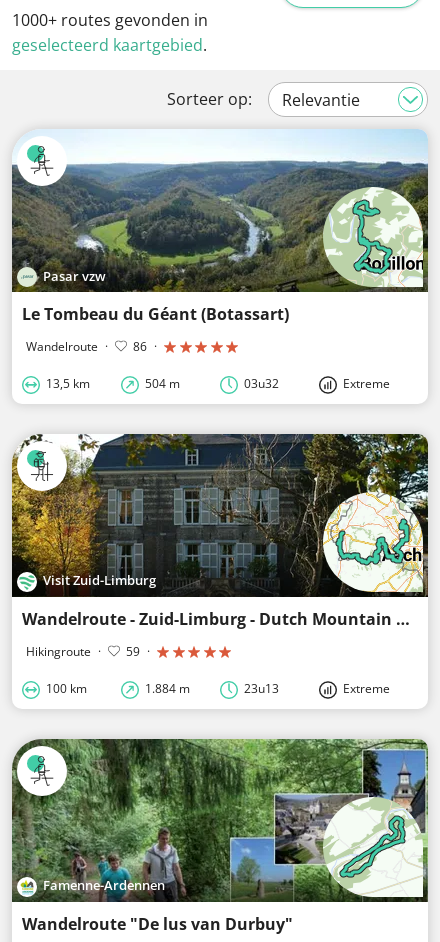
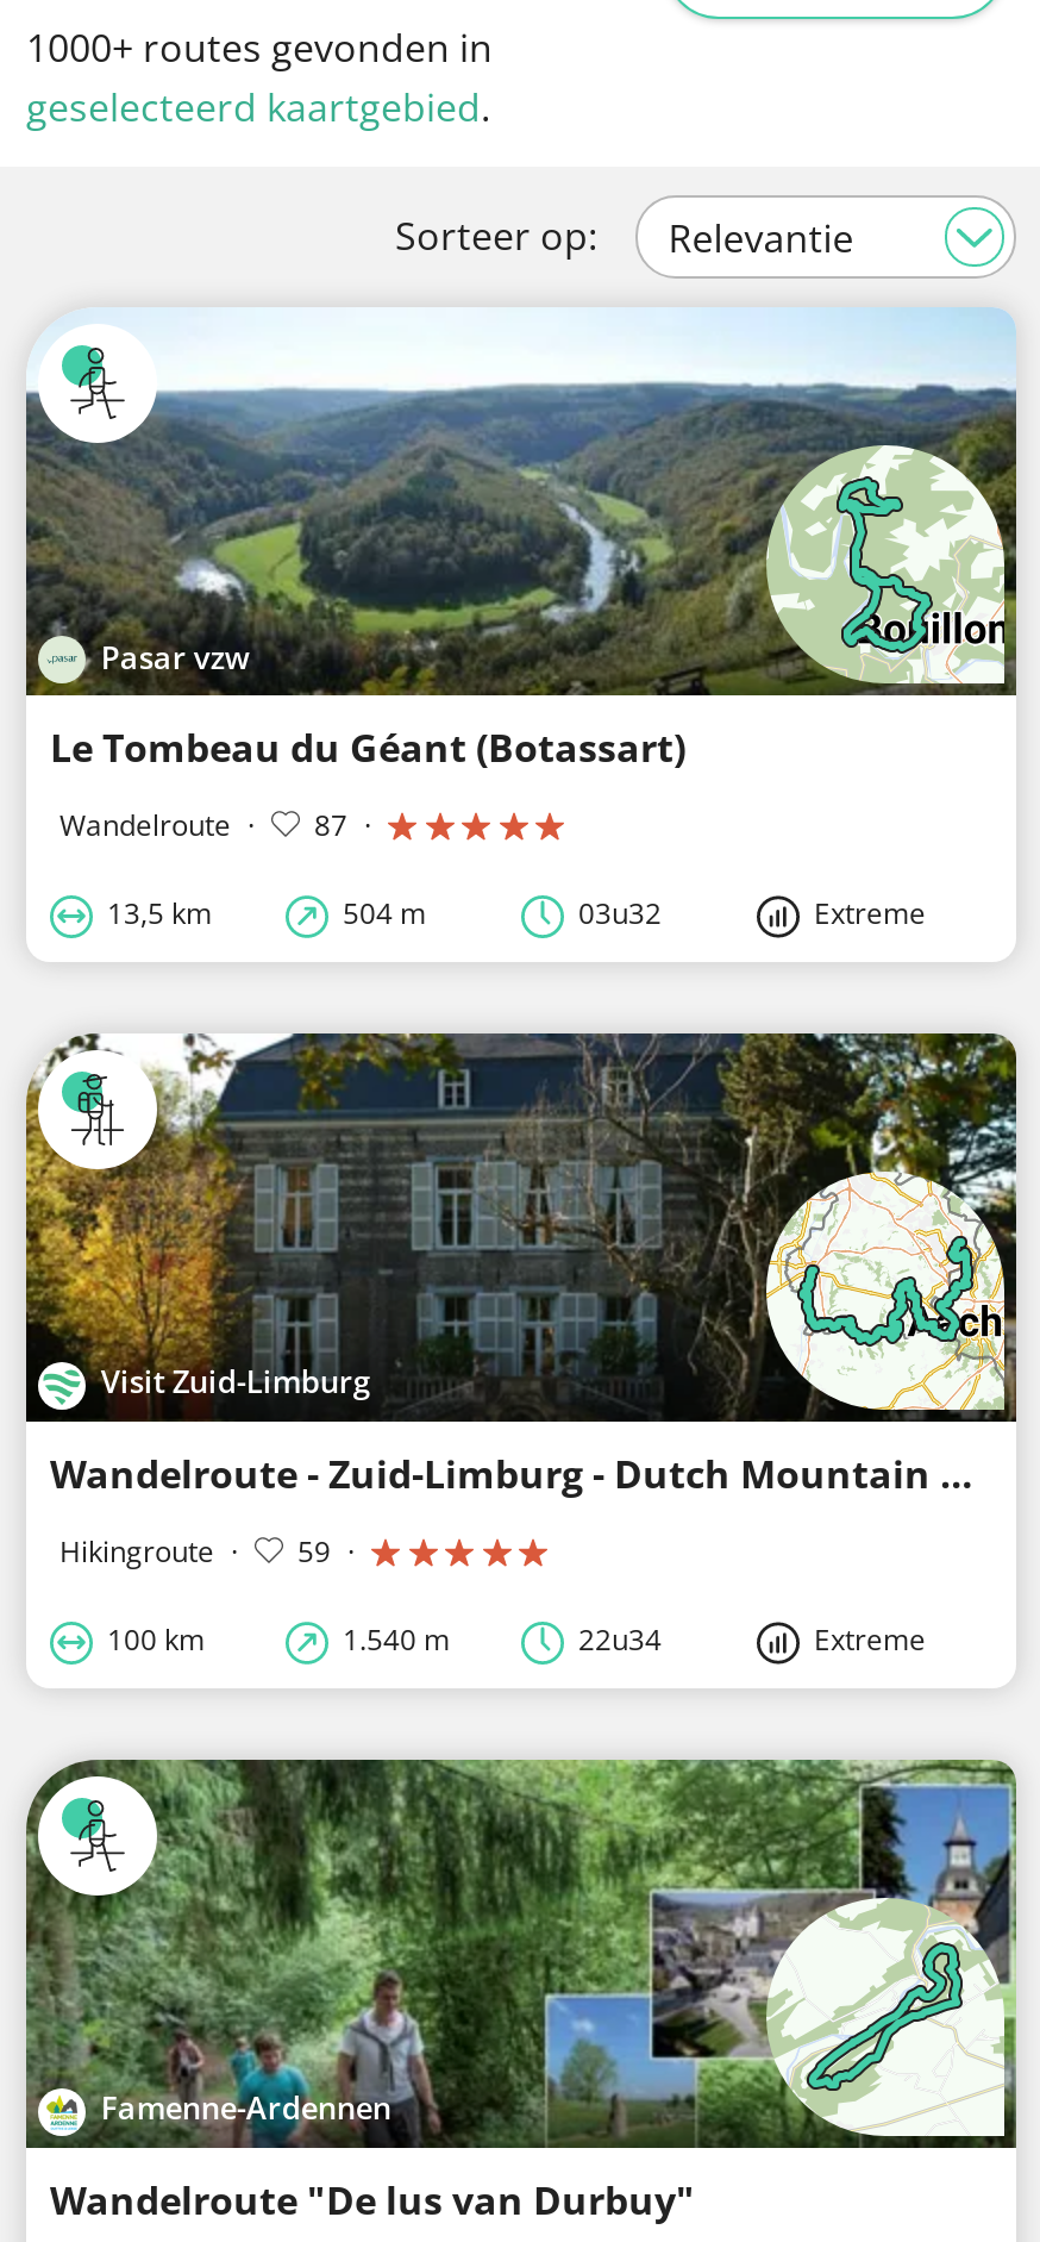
[26,338,160,355] Wandelroute · 86 · -> [59,805,378,846] Wandelroute · 87 ·
[145,680,279,697] 1.884 m | 23u13 -> [343,1619,662,1660] 1.540 m | 22u34

